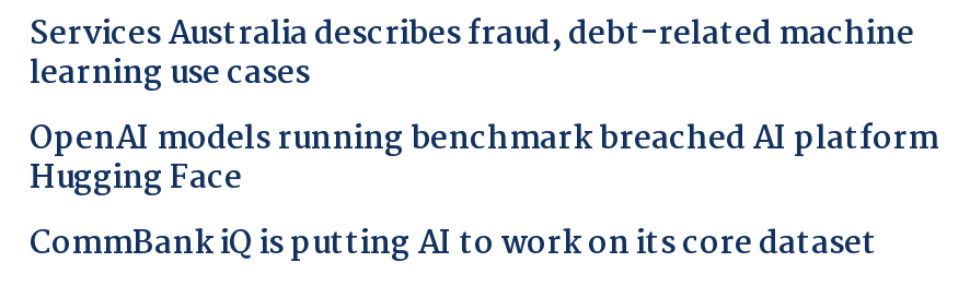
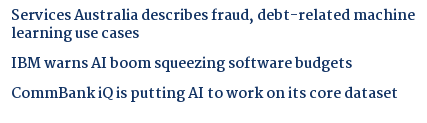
[30,114,938,206] OpenAI models running benchmark breached AI platform | Hugging Face -> [11,52,352,76] IBM warns AI boom squeezing software budgets

